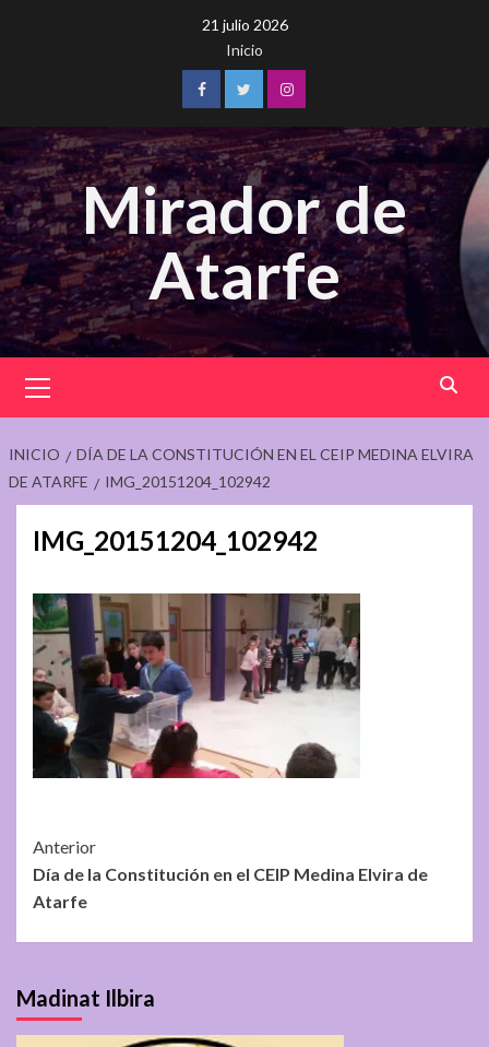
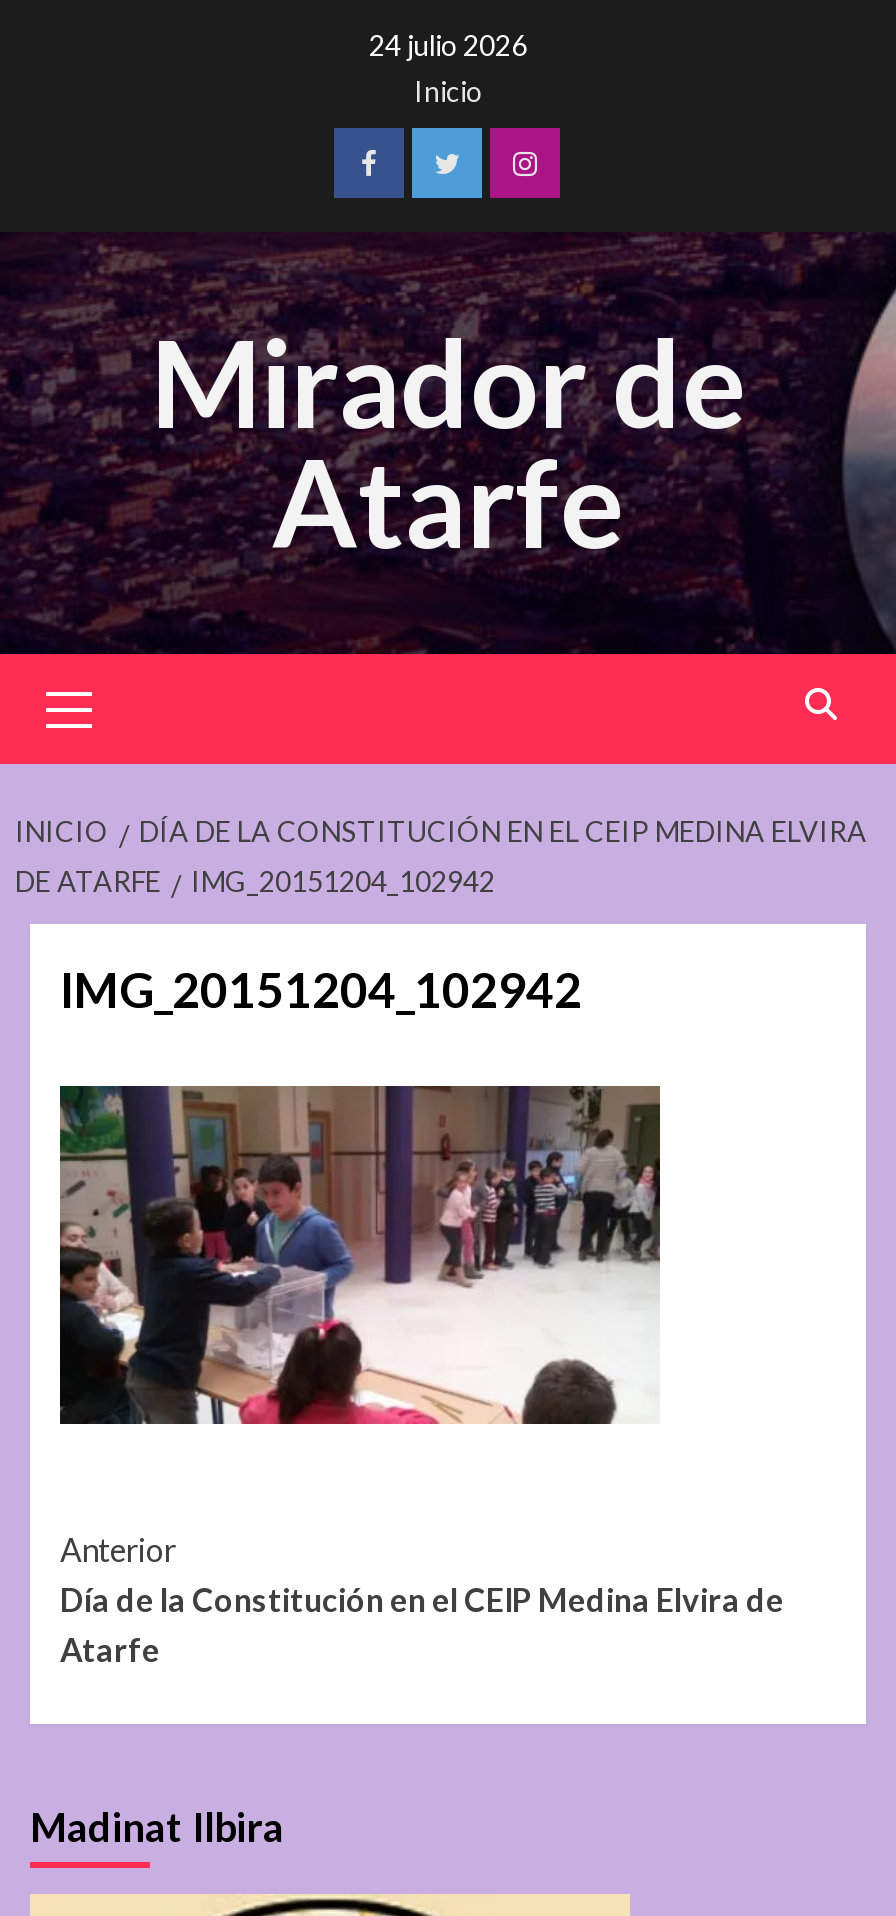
[201,15,288,34] 21 julio 2026 -> [369,28,527,62] 24 julio 2026

